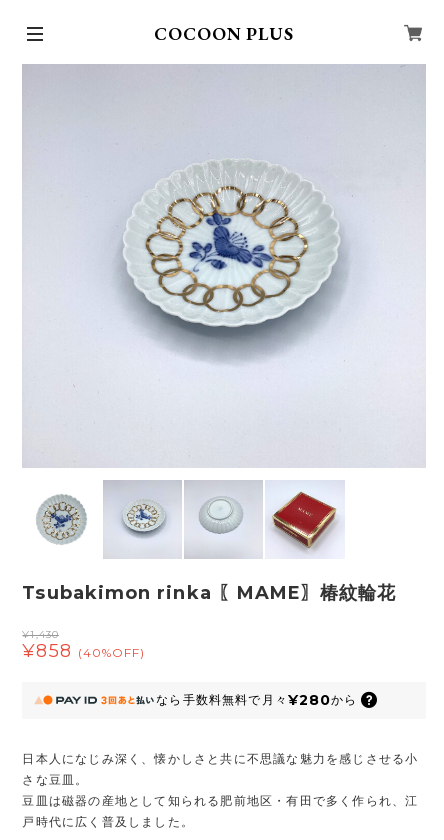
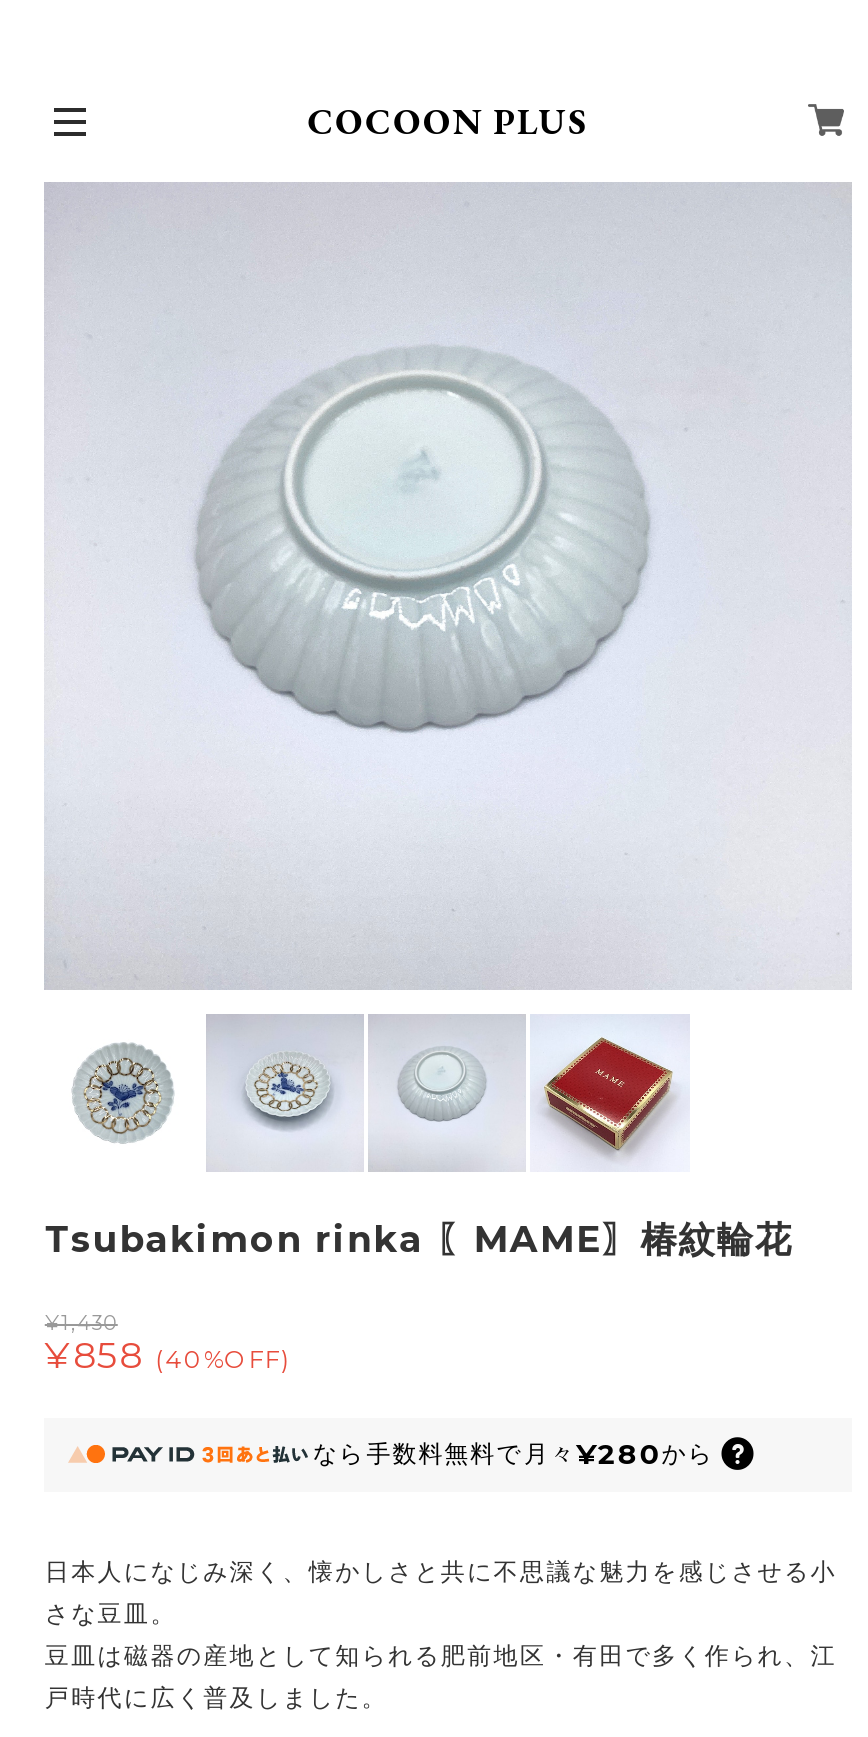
[98,161,350,364] [image] -> [194,354,700,780] [image]

